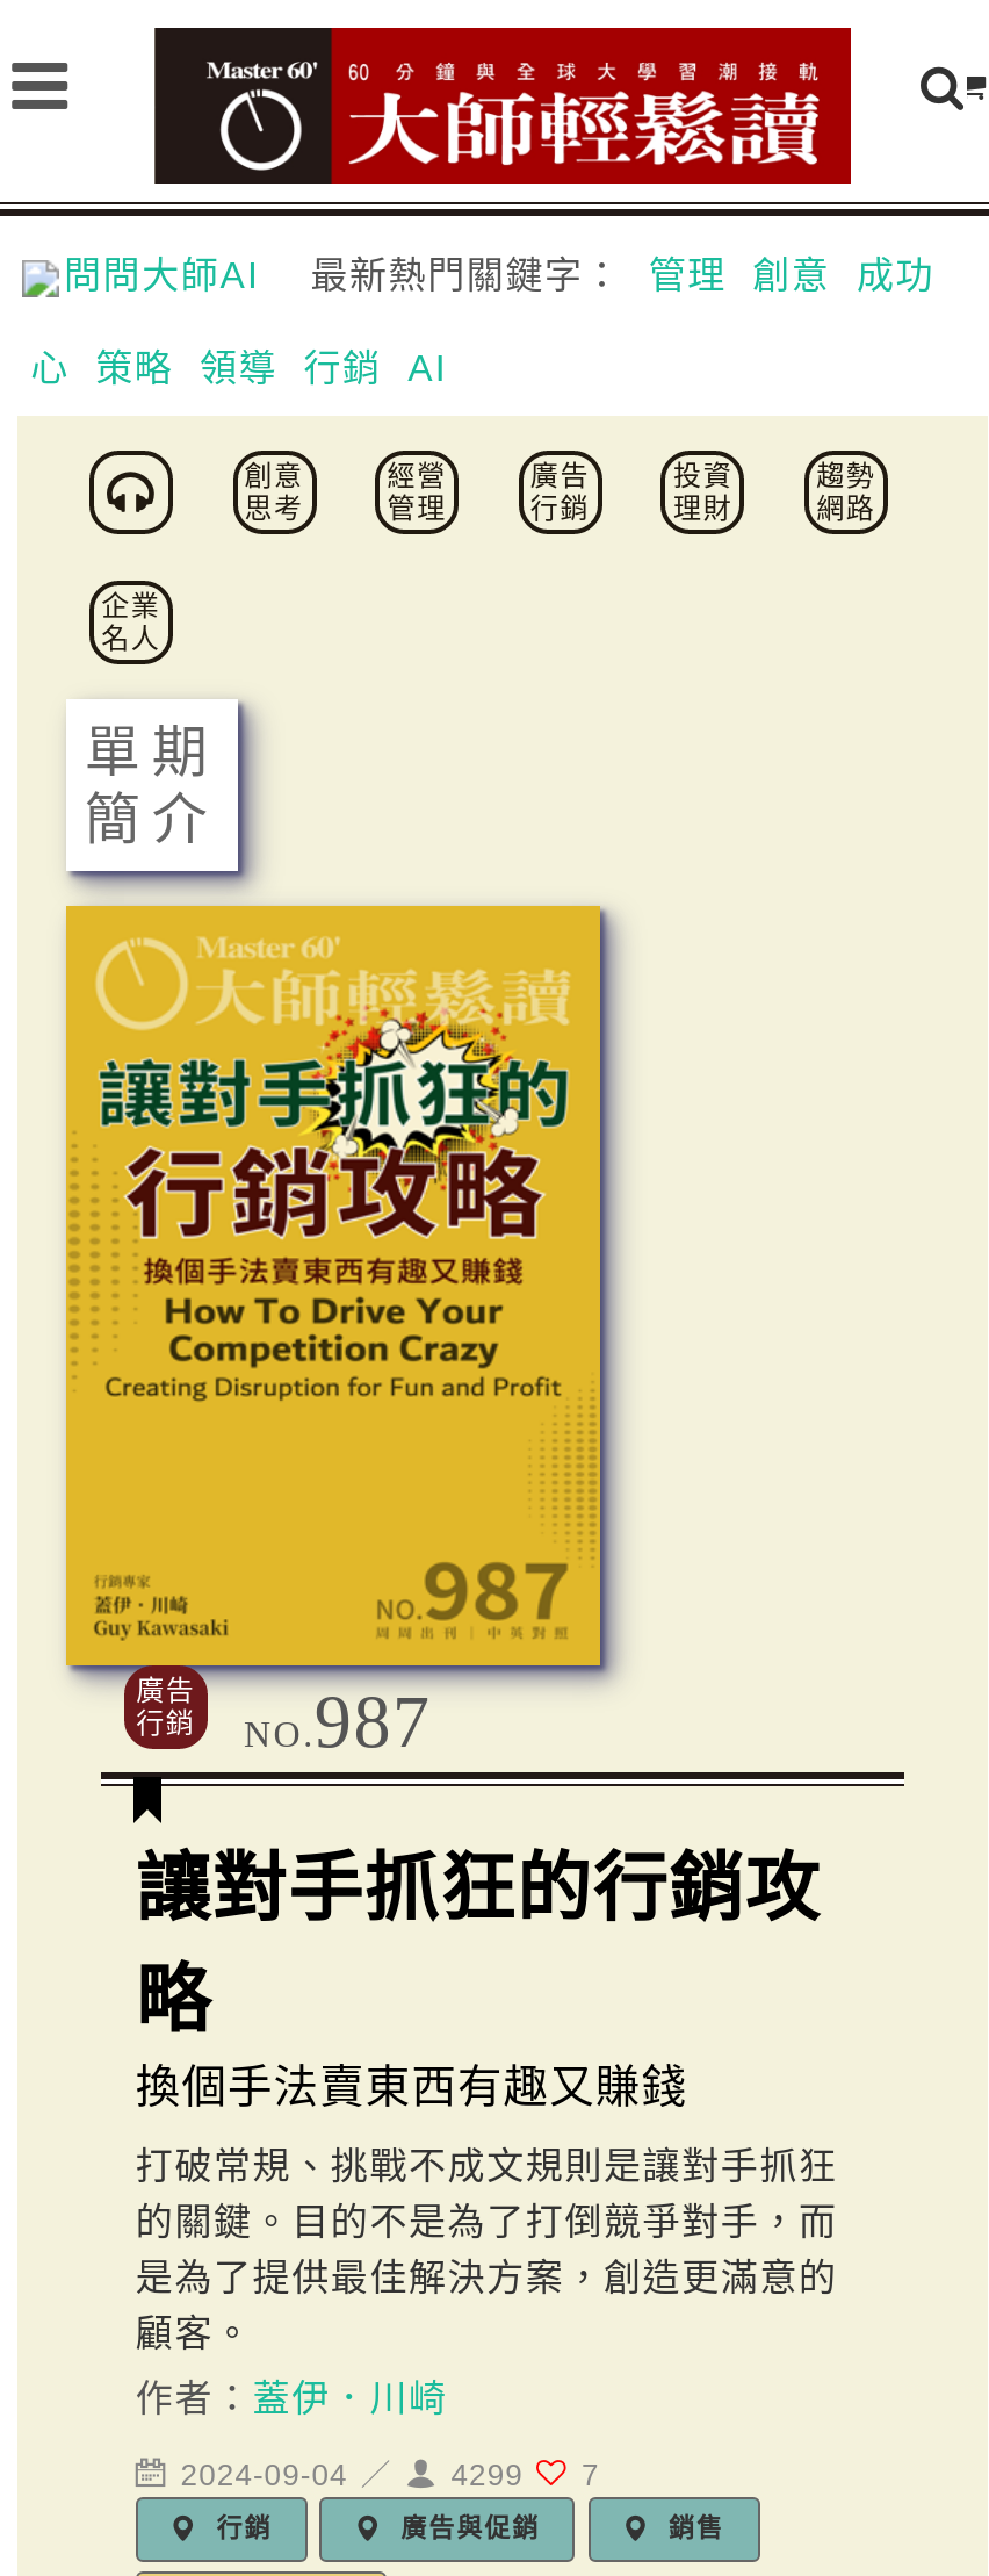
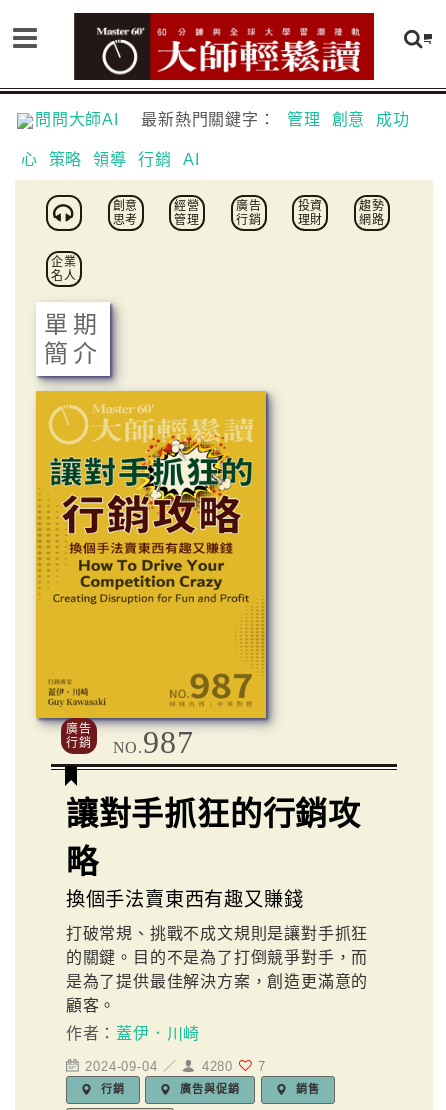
[168,2458,600,2493] 2024-09-04 ／ 4299 7 -> [80,1059,266,1074] 2024-09-04 ／ 4280 7

